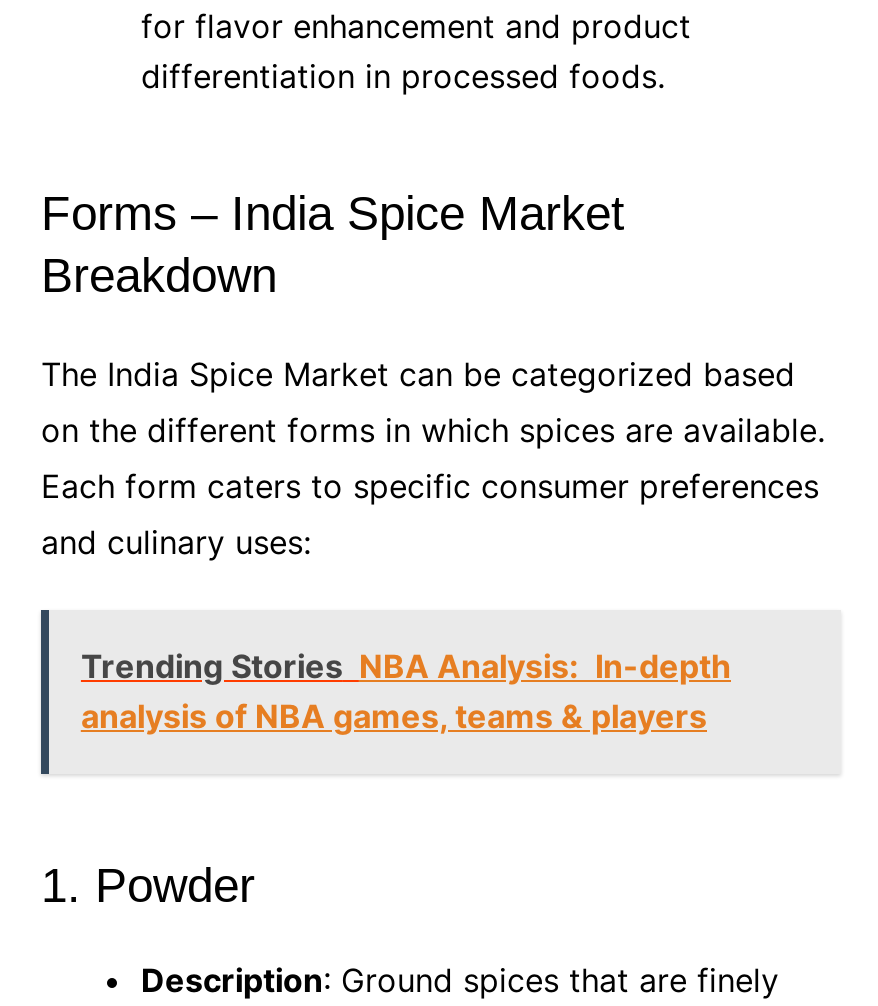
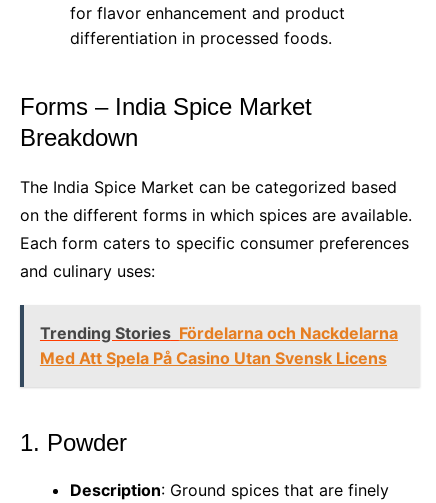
[81,646,731,736] Trending Stories NBA Analysis: In-depth | analysis of NBA games, teams & players -> [40,323,398,368] Trending Stories Fördelarna och Nackdelarna | Med Att Spela På Casino Utan Svensk Licens

